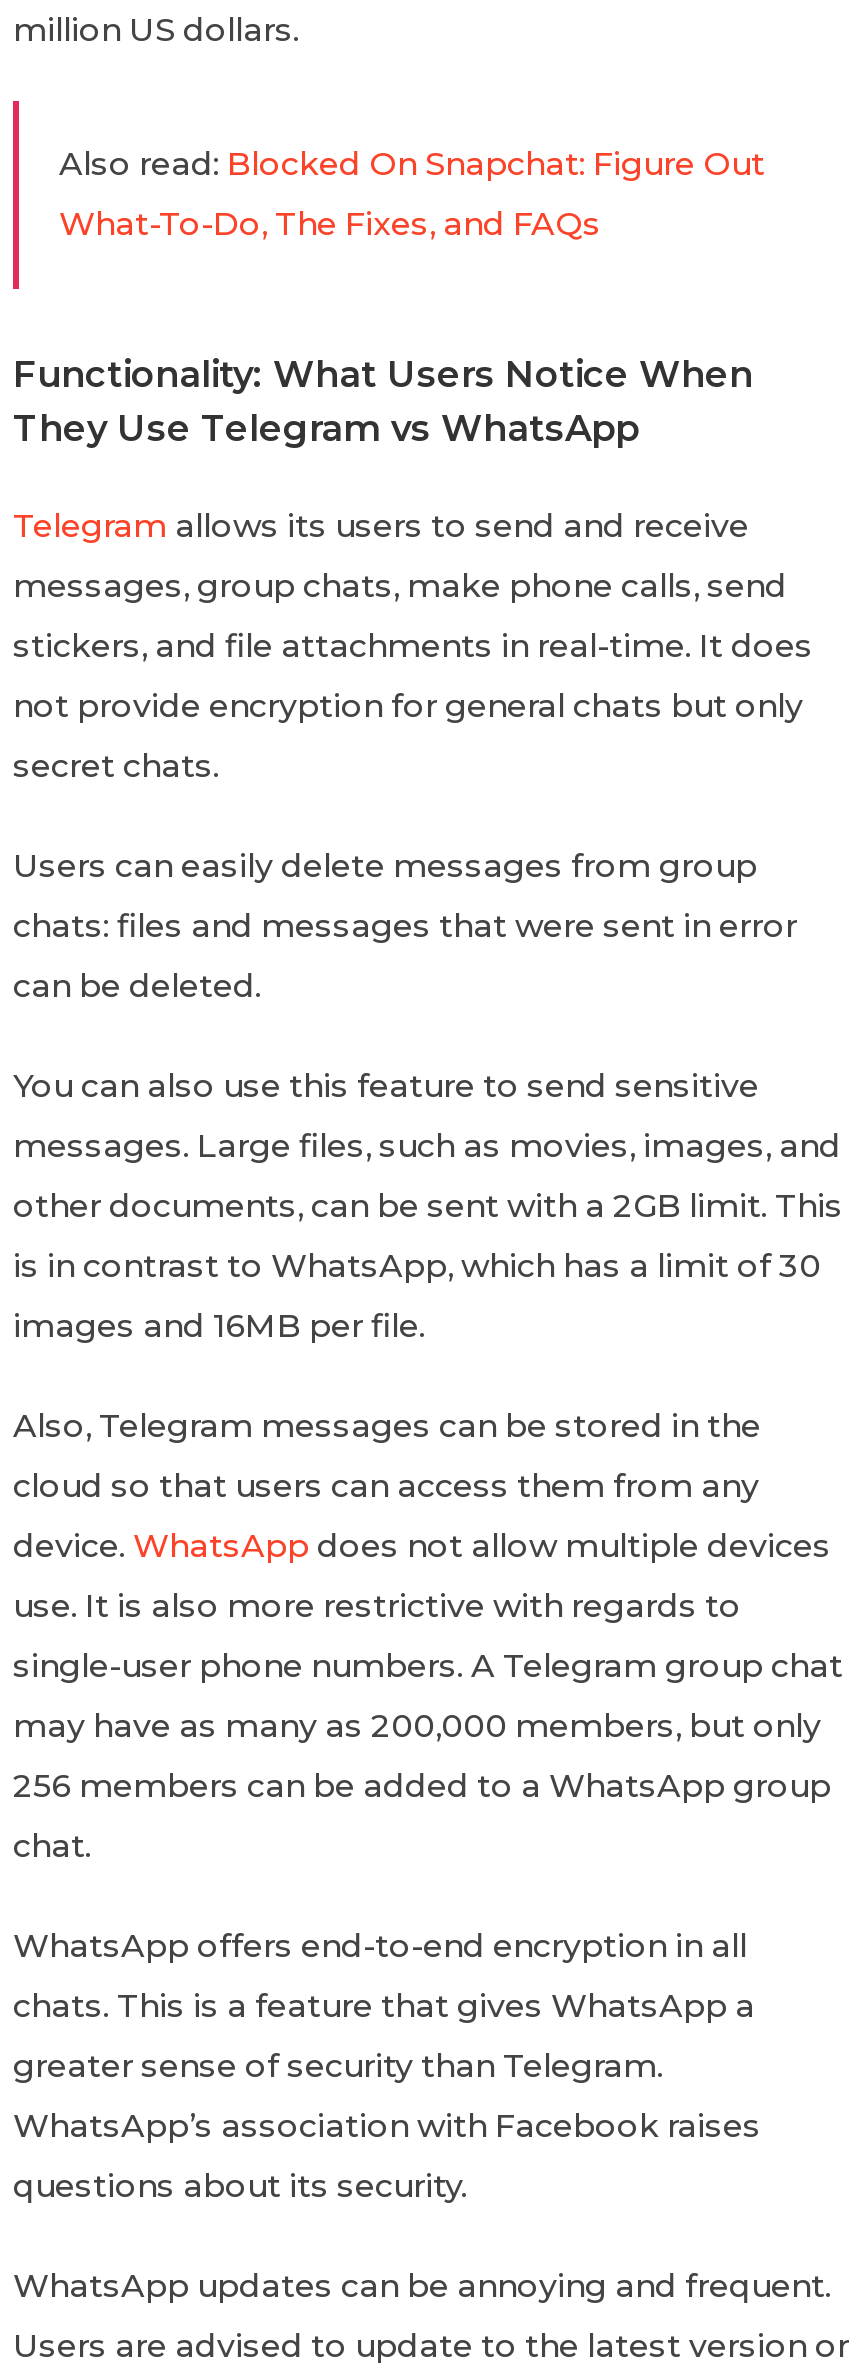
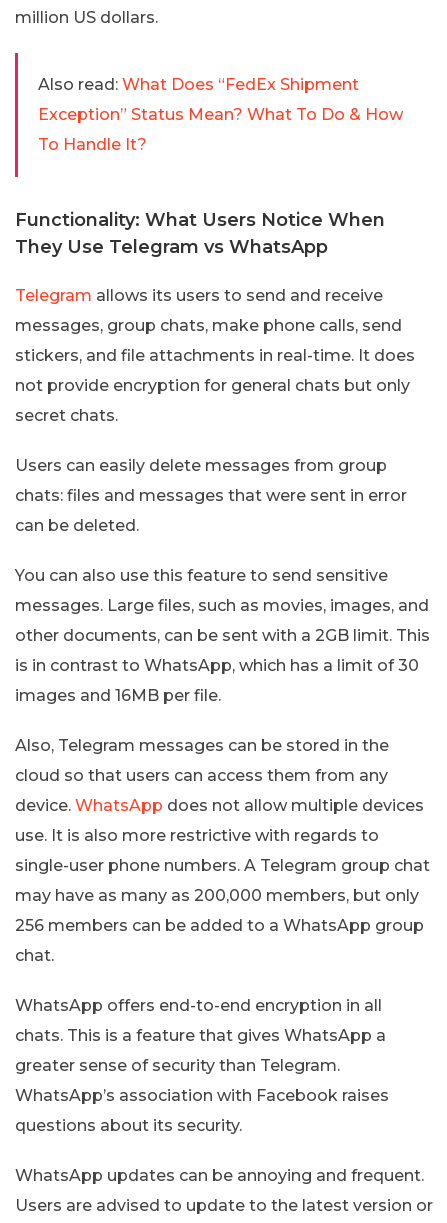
[59,145,765,243] Also read: Blocked On Snapchat: Figure Out | What-To-Do, The Fixes, and FAQs -> [38,75,403,154] Also read: What Does “FedEx Shipment | Exception” Status Mean? What To Do & How | To Handle It?

